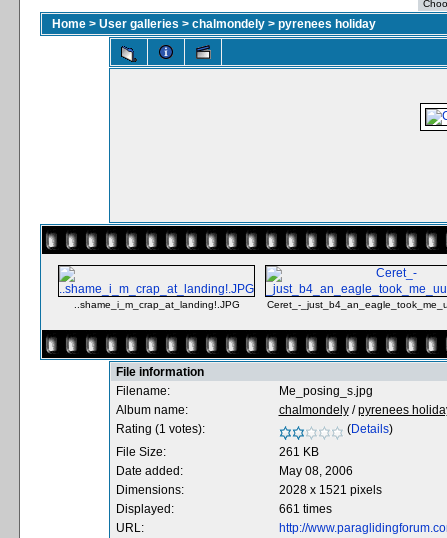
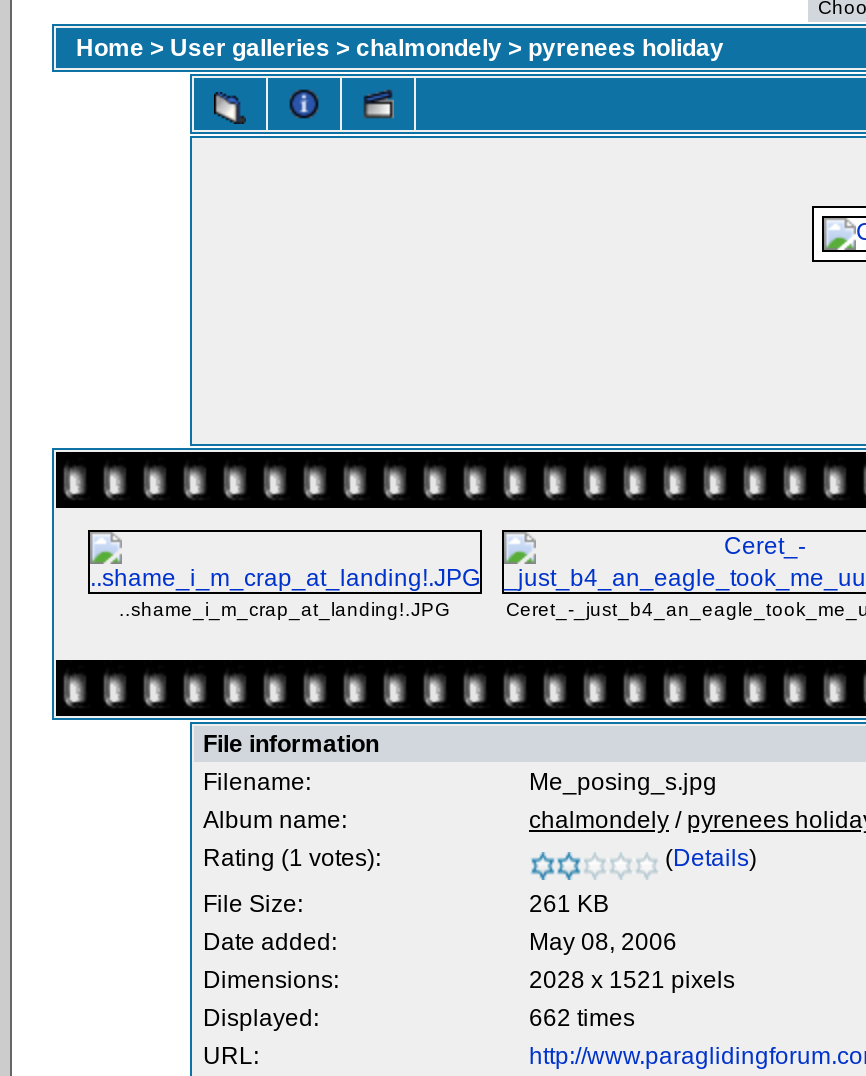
[278,502,331,516] 661 times -> [529,1004,635,1032] 662 times

